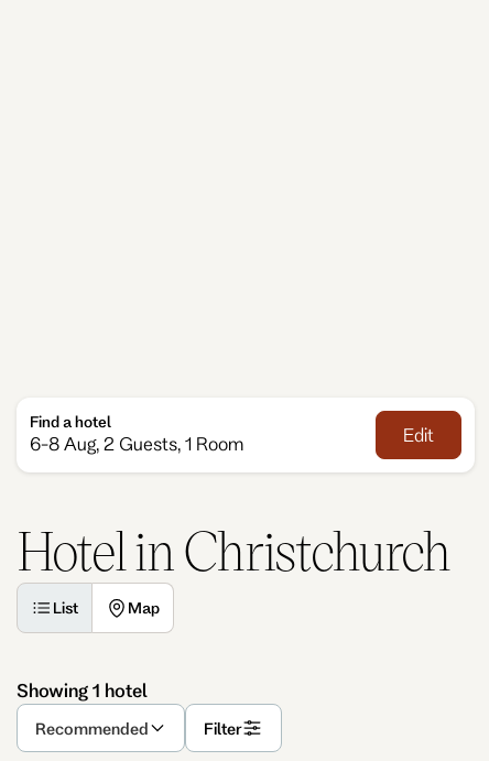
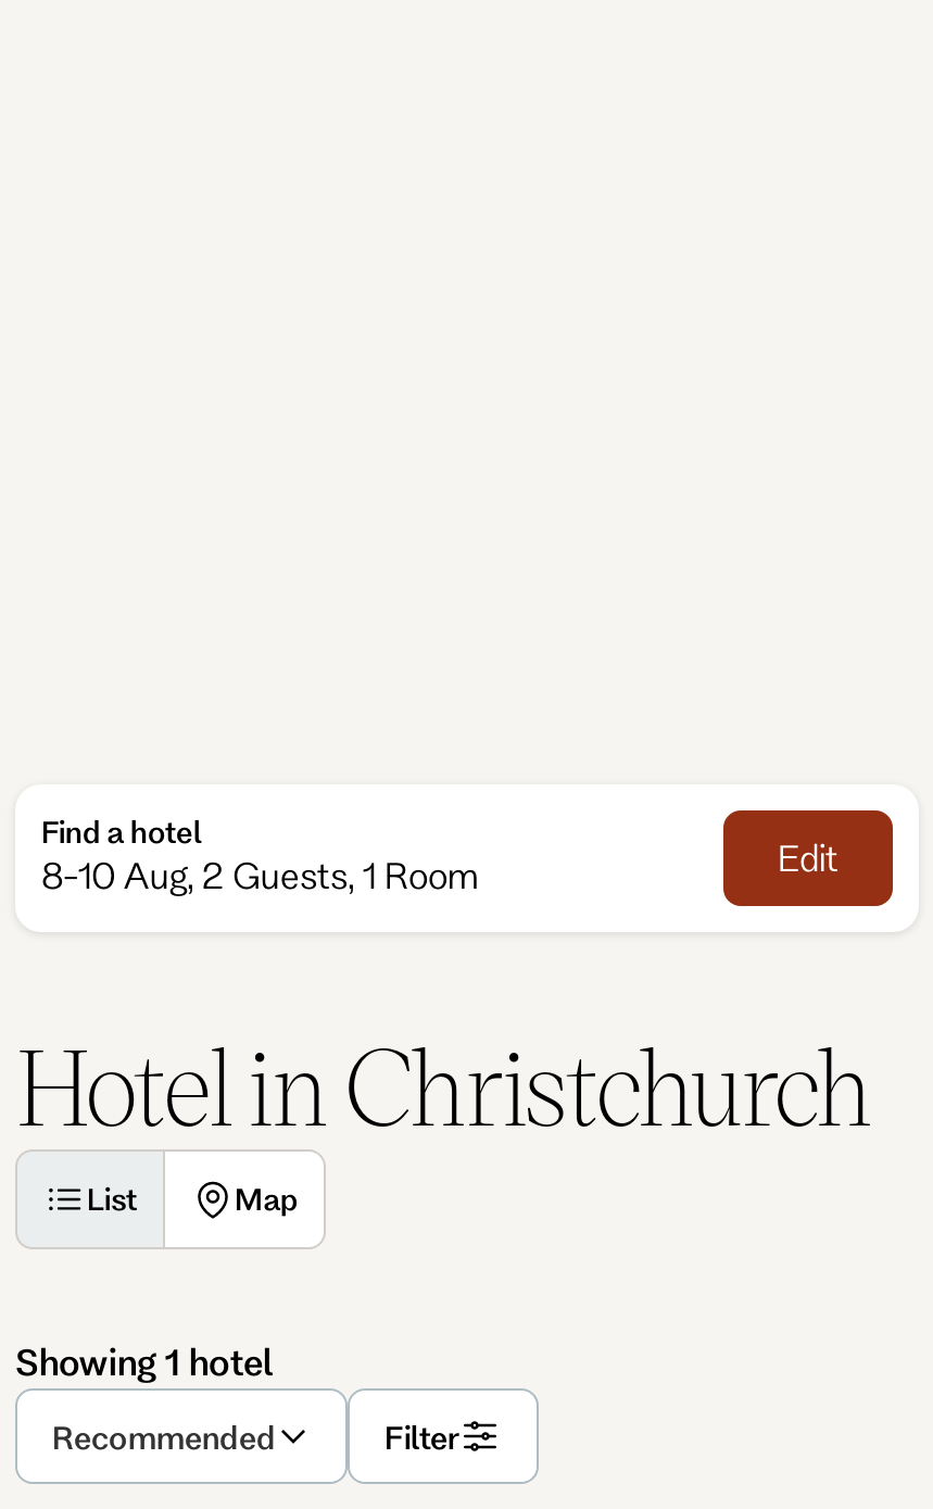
[30,433,243,454] 6-8 Aug, 2 Guests, 1 Room -> [41,855,478,896] 8-10 Aug, 2 Guests, 1 Room

